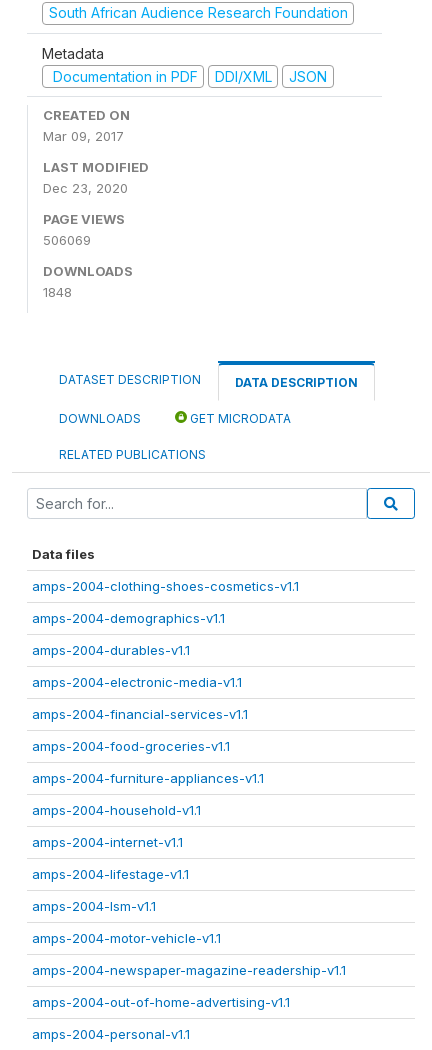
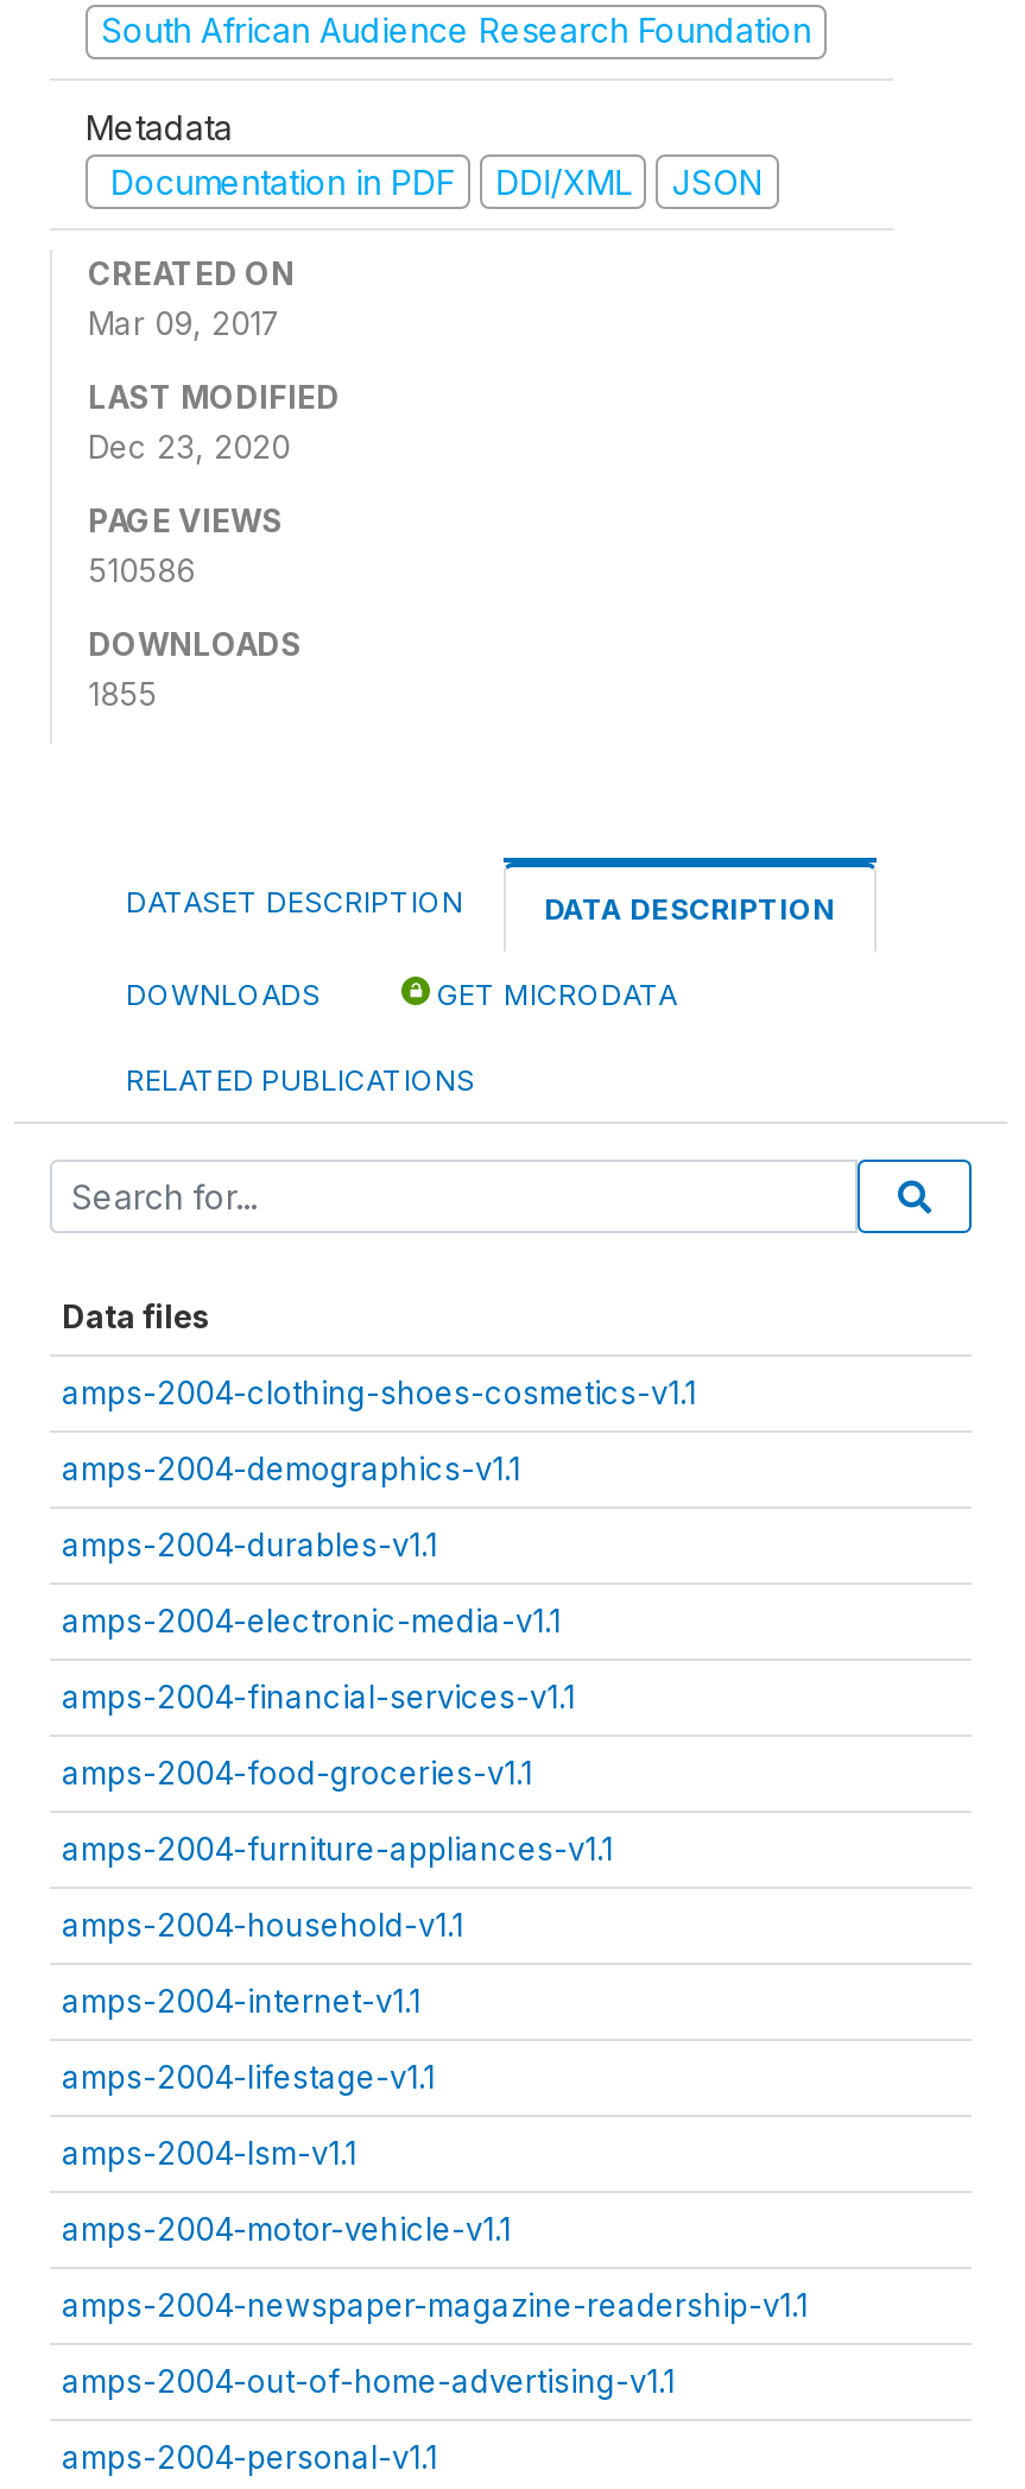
[43,232,91,248] 506069 -> [88,551,195,589] 510586
[43,284,72,300] 1848 -> [88,675,157,713] 1855

